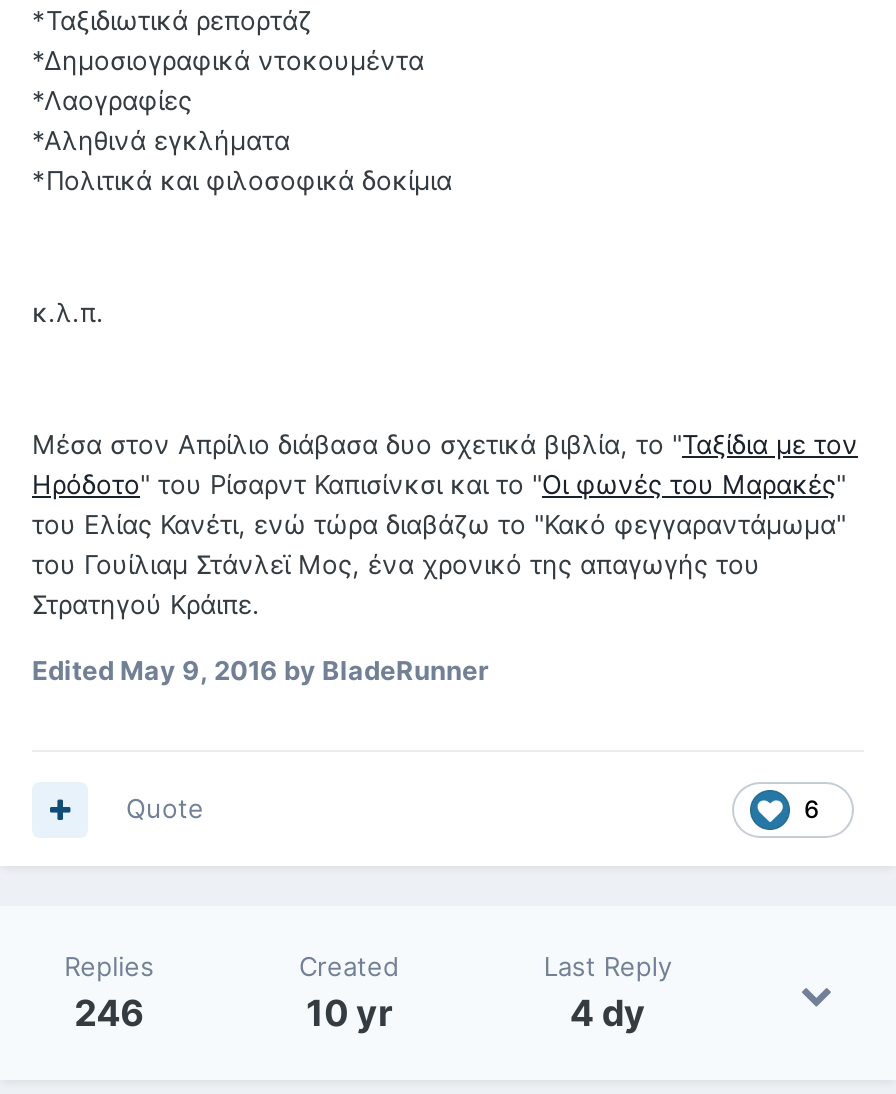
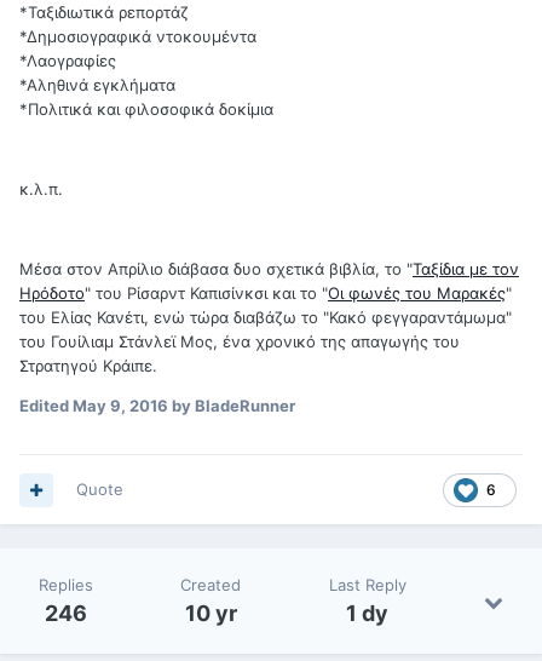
[570,993,646,1035] 4 dy -> [346,601,389,626] 1 dy

